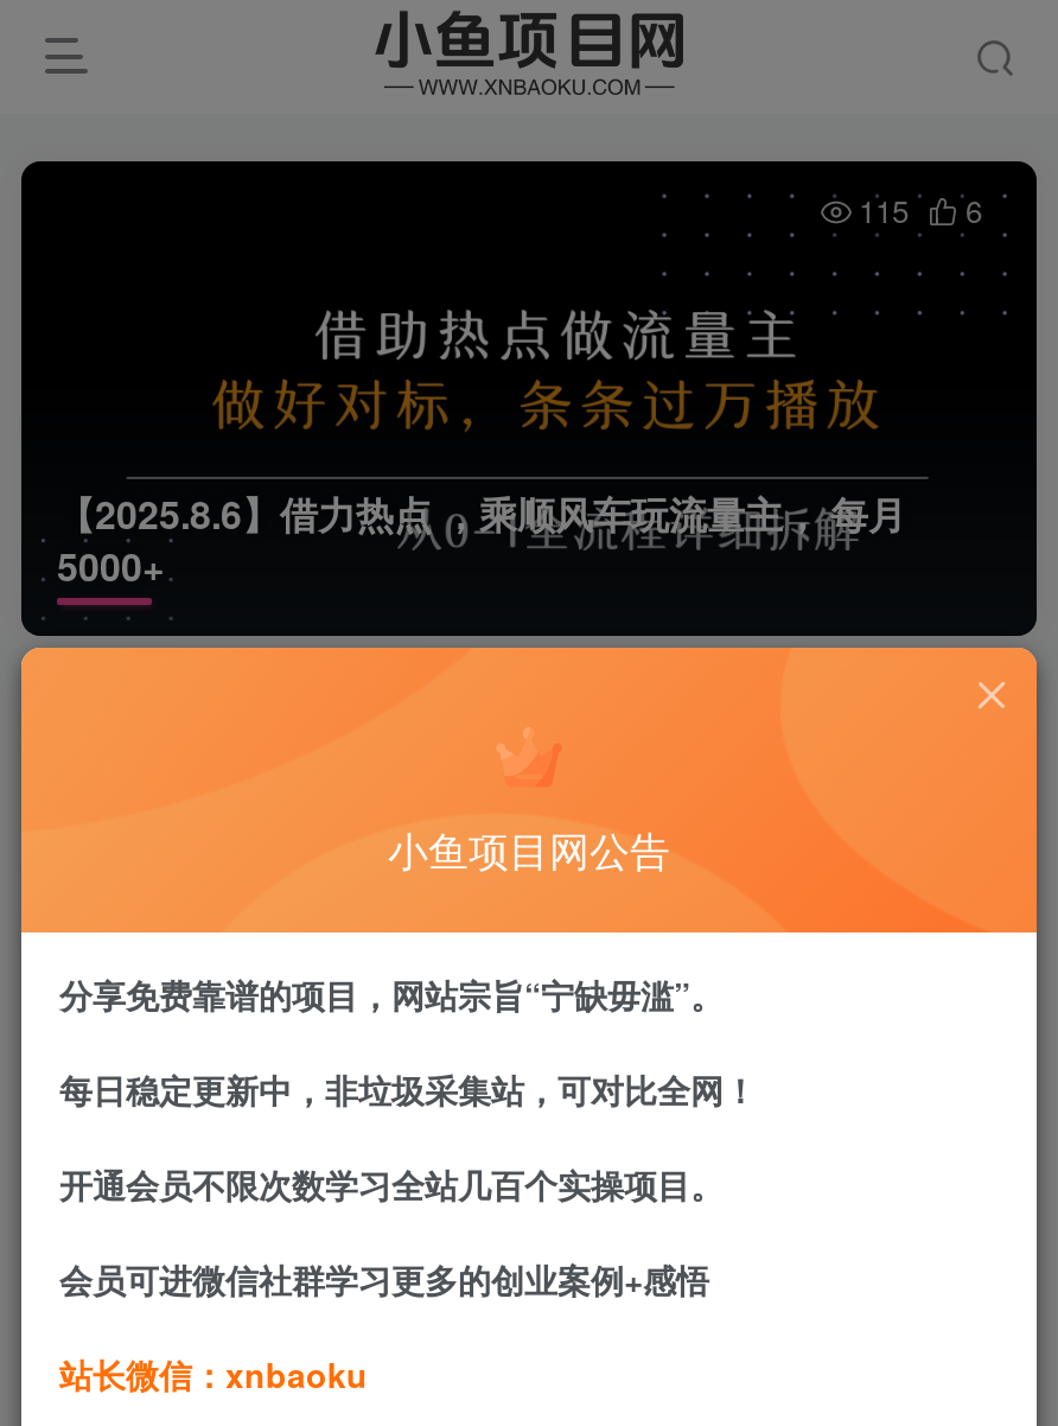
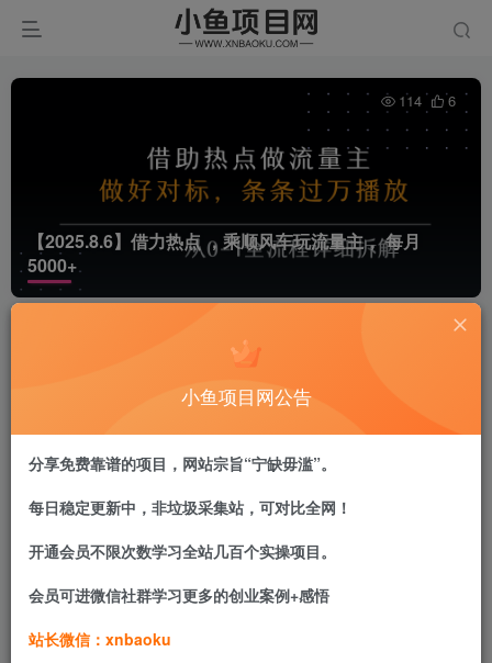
[859,187,982,232] 115 6 -> [399,90,456,111] 114 6

